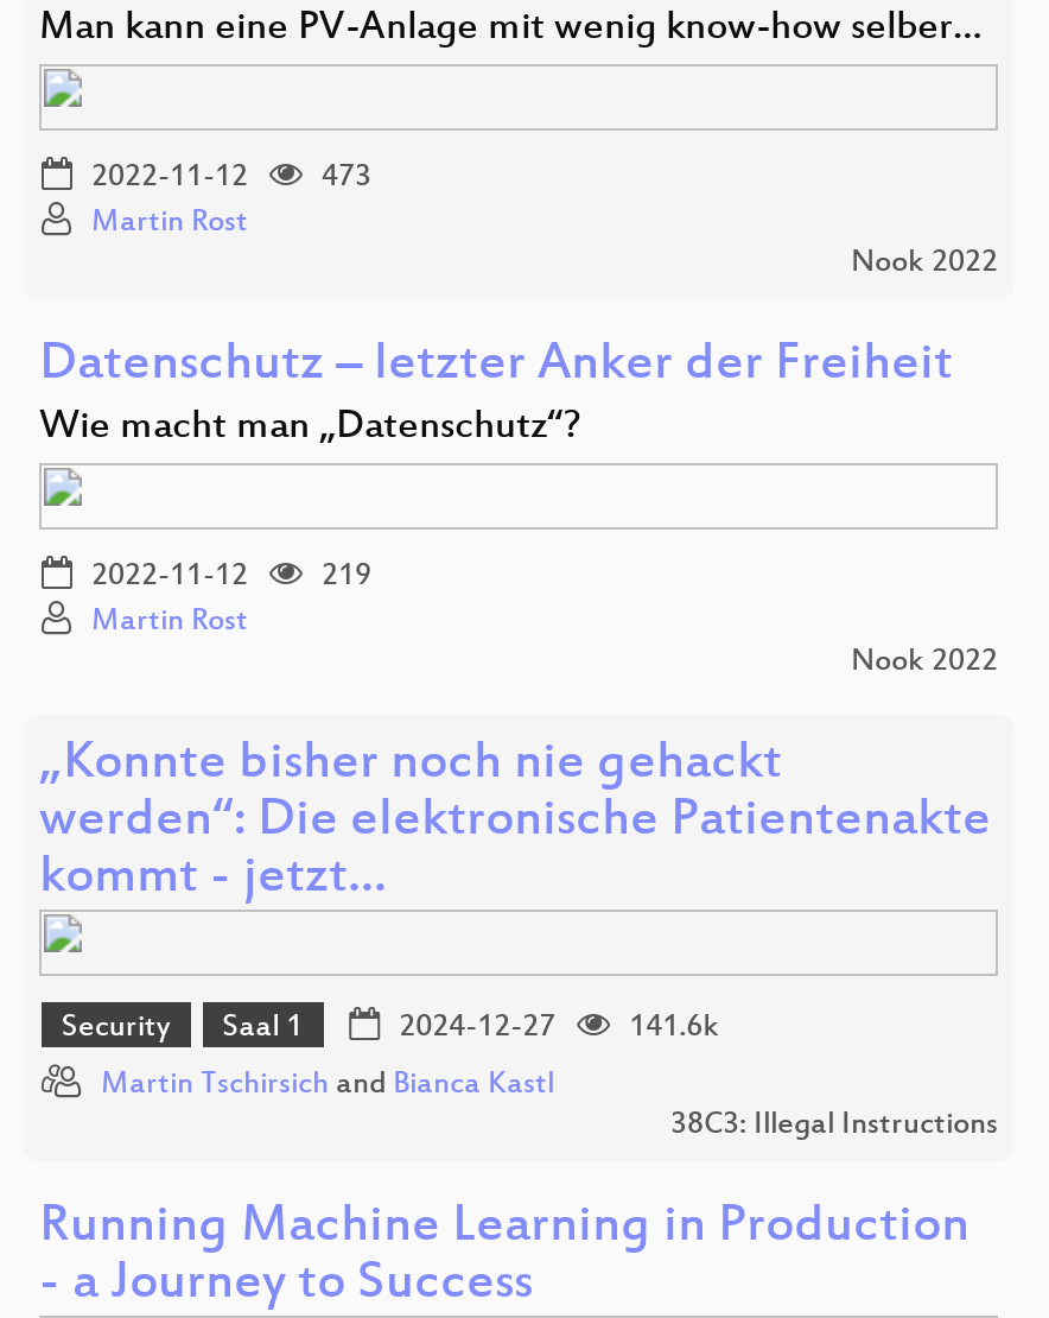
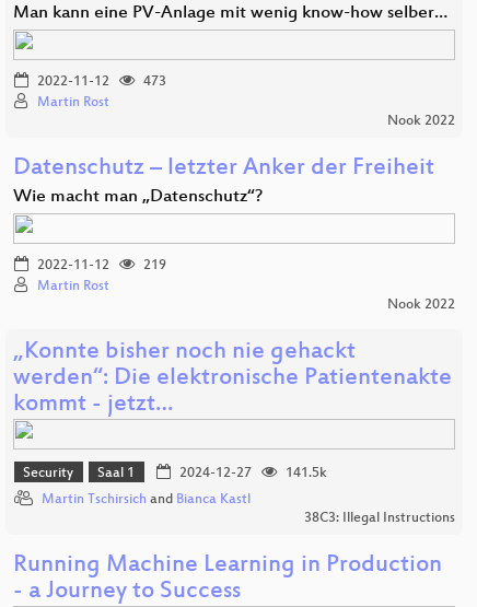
[622,1011,719,1044] 141.6k -> [282,466,327,481] 141.5k

